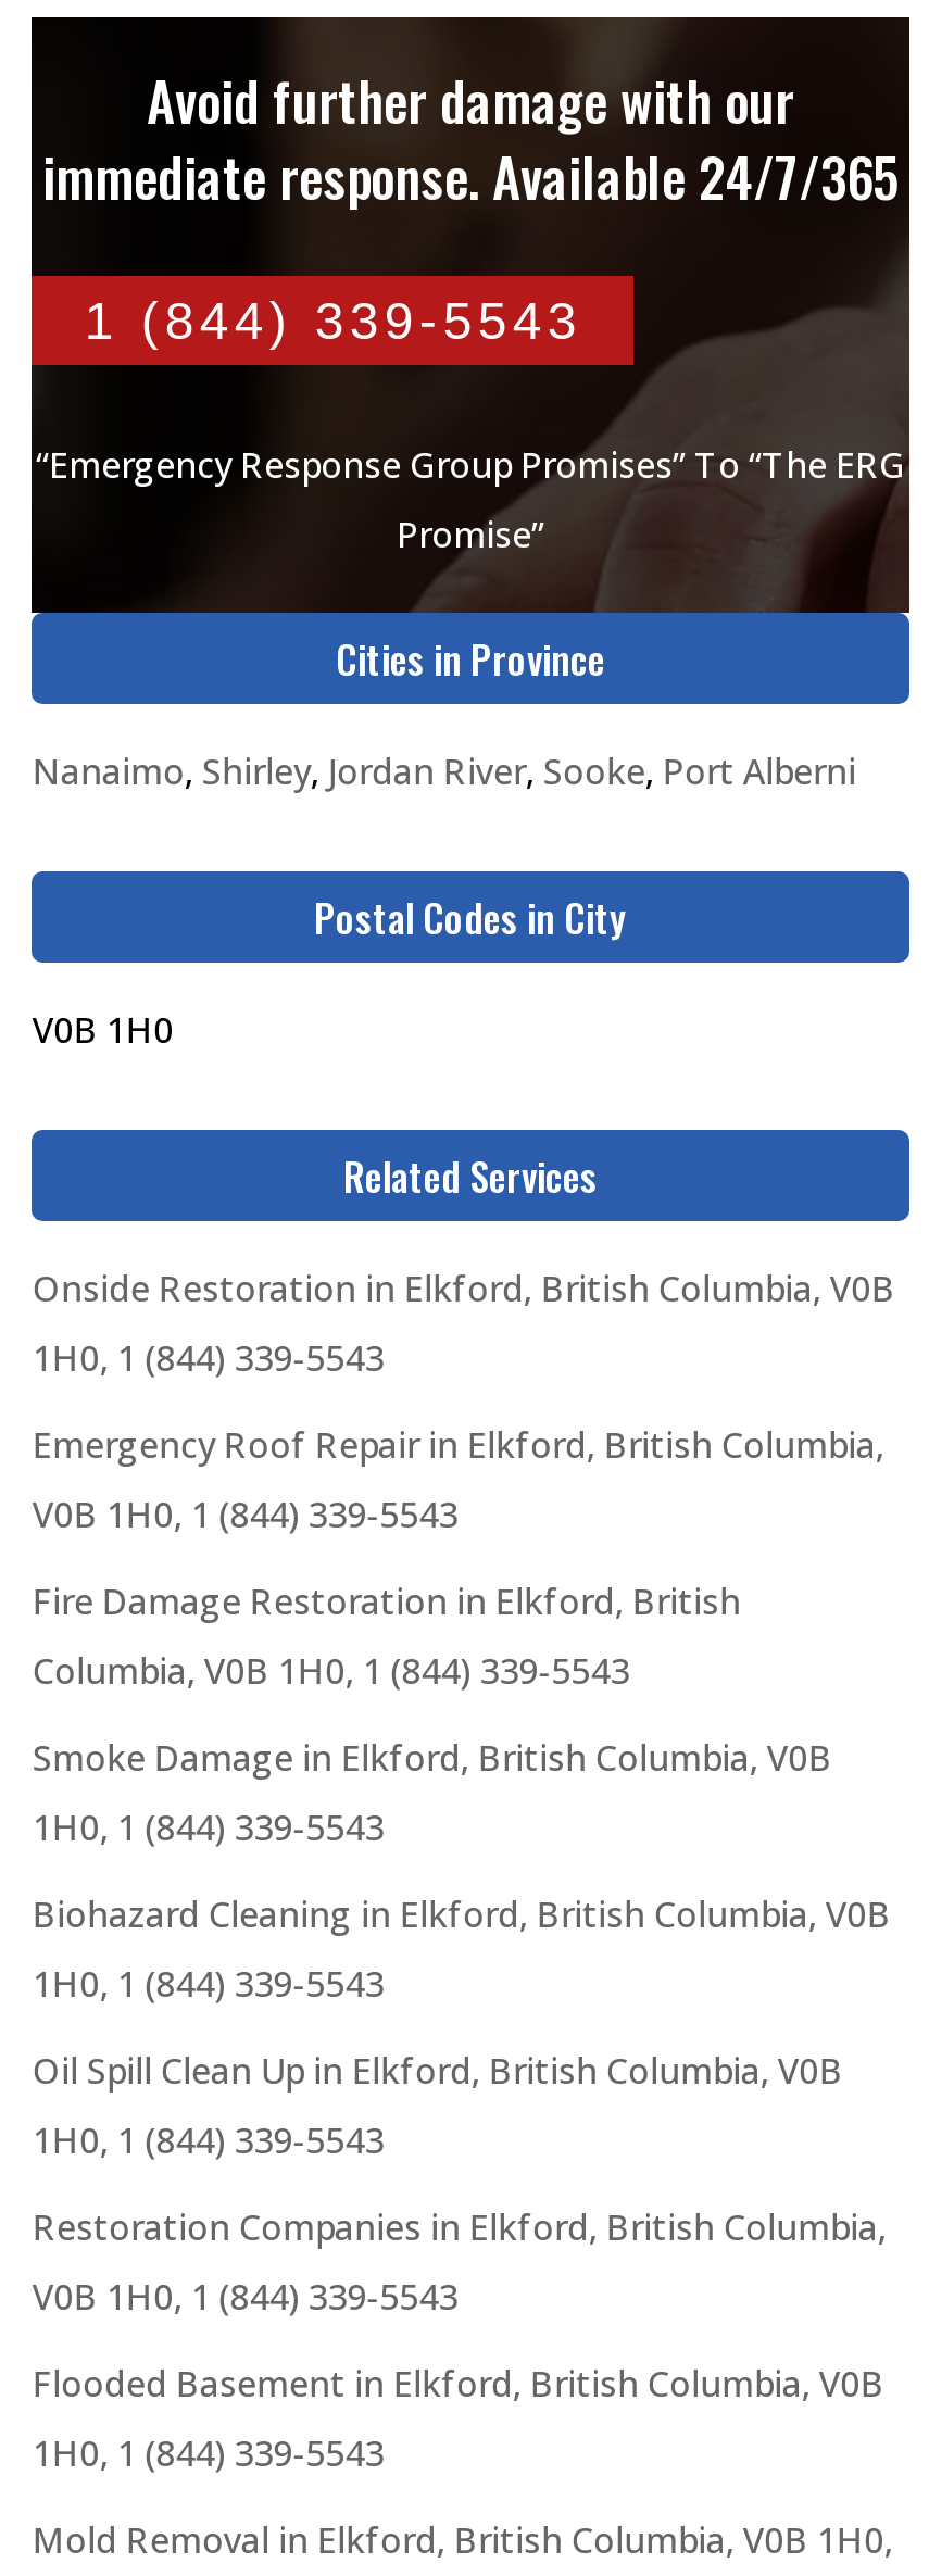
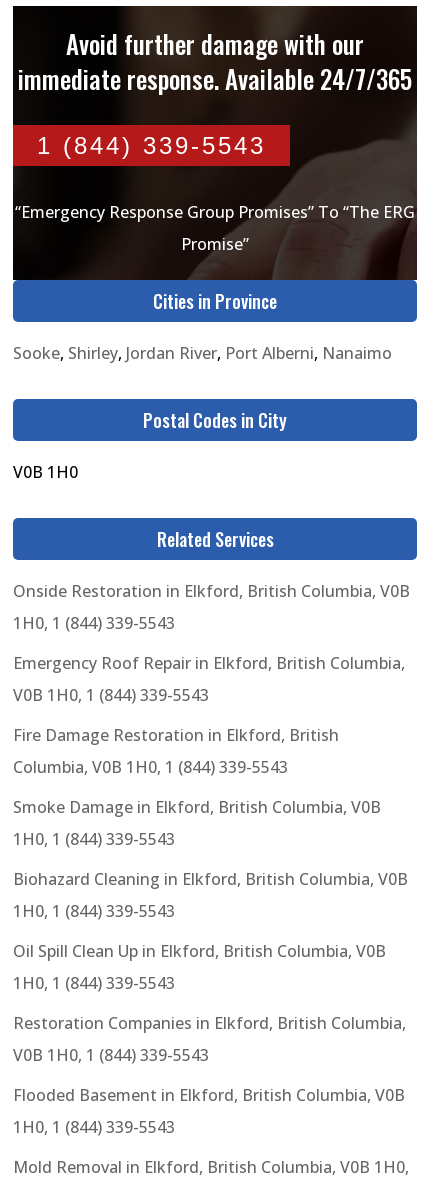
[32,747,856,795] Nanaimo, Shirley, Jordan River, Sooke, Port Alberni -> [13,342,392,364] Sooke, Shirley, Jordan River, Port Alberni, Nanaimo

